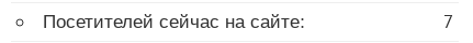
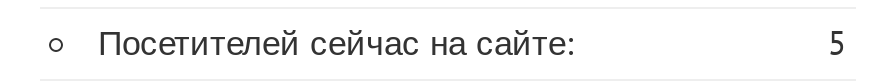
[443,10,453,34] 7 -> [828,22,846,66] 5

